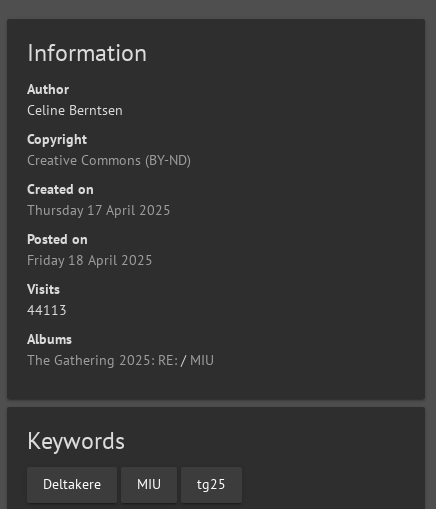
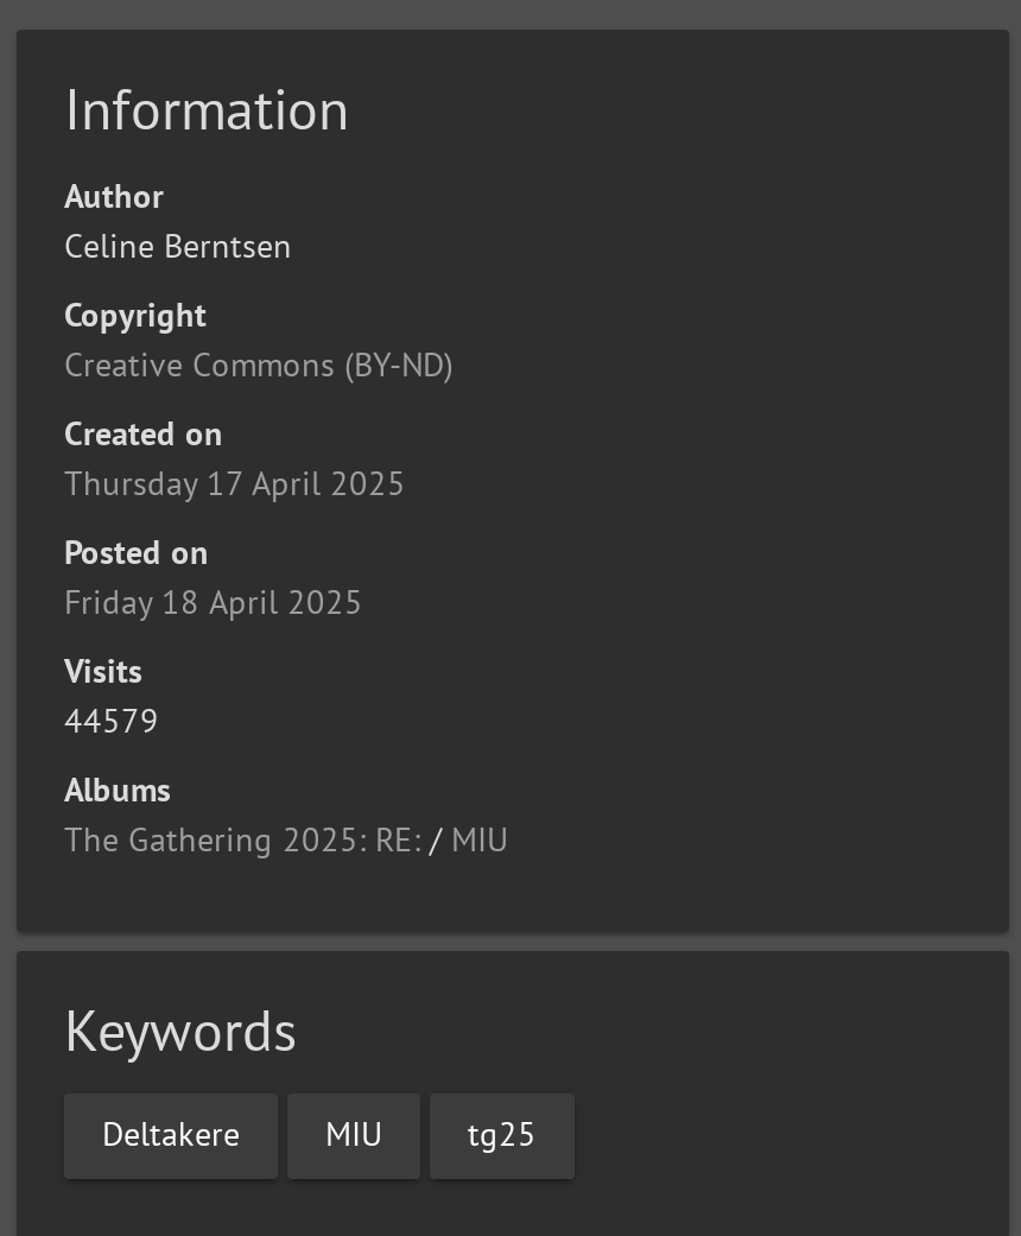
[27,301,67,319] 44113 -> [64,699,159,741] 44579

